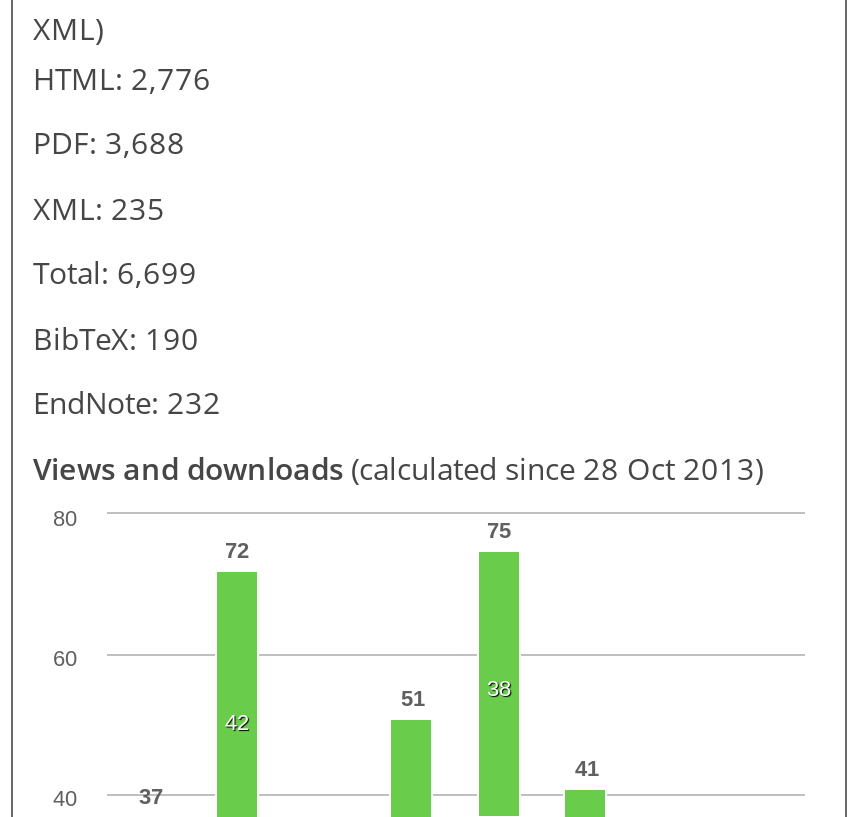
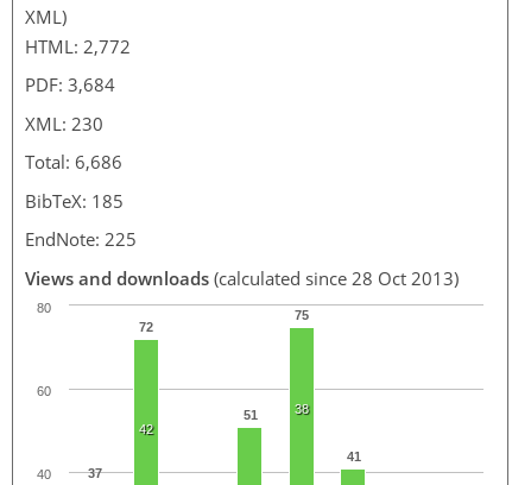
[33,57,211,97] HTML: 2,776 -> [25,34,131,58] HTML: 2,772
[33,122,185,162] PDF: 3,688 -> [25,73,115,96] PDF: 3,684
[33,187,165,227] XML: 235 -> [25,111,103,135] XML: 230
[33,252,197,292] Total: 6,699 -> [25,150,122,174] Total: 6,686
[33,317,199,357] BibTeX: 190 -> [25,188,124,212] BibTeX: 185
[33,382,221,422] EndNote: 232 -> [25,227,137,251] EndNote: 225

